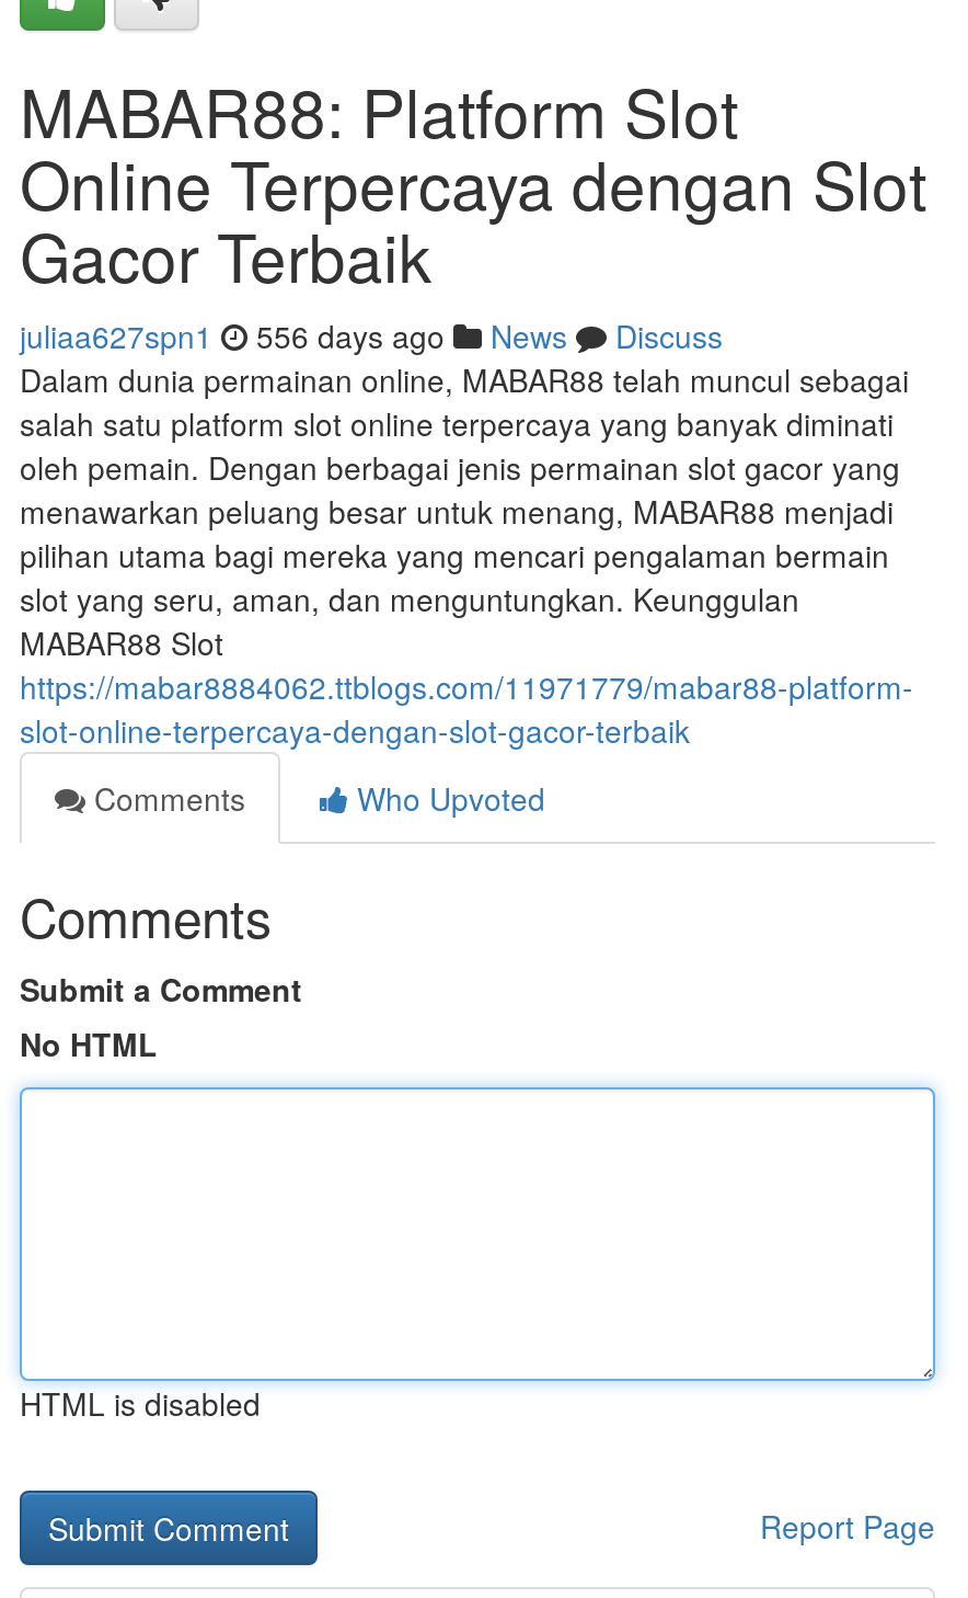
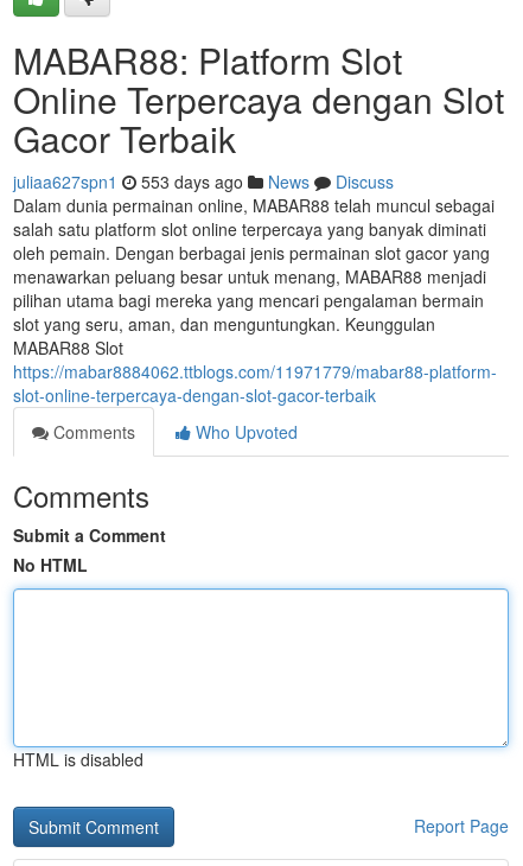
[20,313,723,357] juliaa627spn1 556 days ago News Discuss -> [13,170,394,193] juliaa627spn1 553 days ago News Discuss

